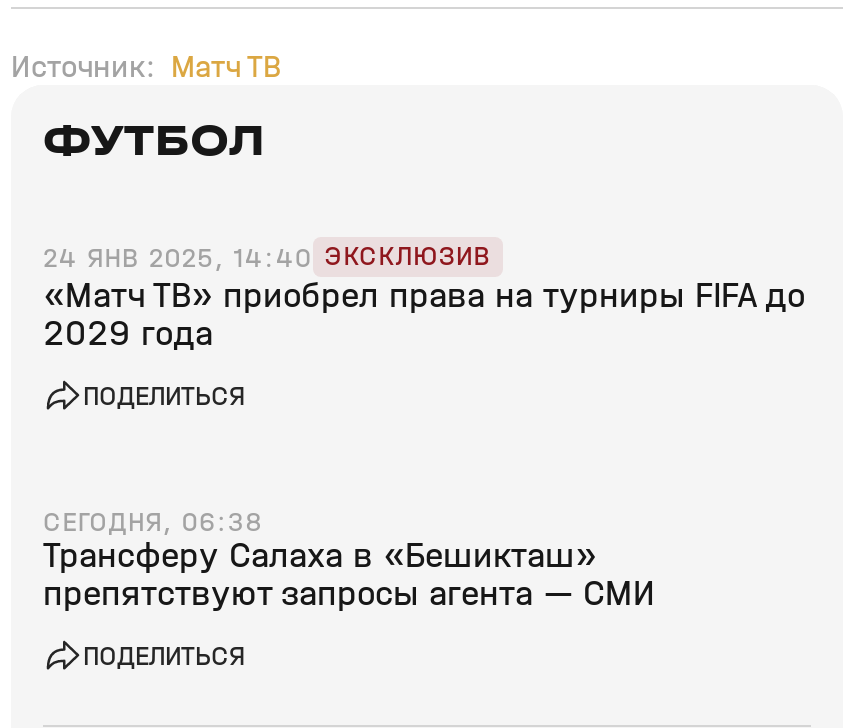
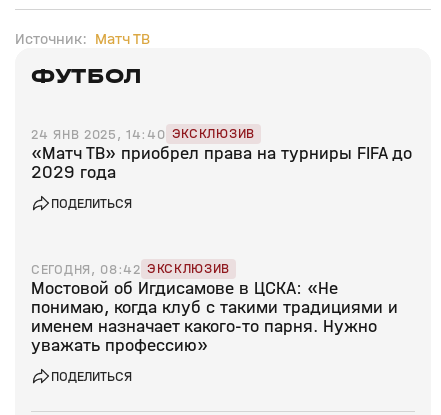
[43,505,655,615] СЕГОДНЯ, 06:38 | Трансферу Салаха в «Бешикташ» | препятствуют запросы агента — СМИ -> [31,260,398,356] СЕГОДНЯ, 08:42 ЭКСКЛЮЗИВ | Мостовой об Игдисамове в ЦСКА: «Не | понимаю, когда клуб с такими традициями и | именем назначает какого‑то парня. Нужно | уважать профессию»

